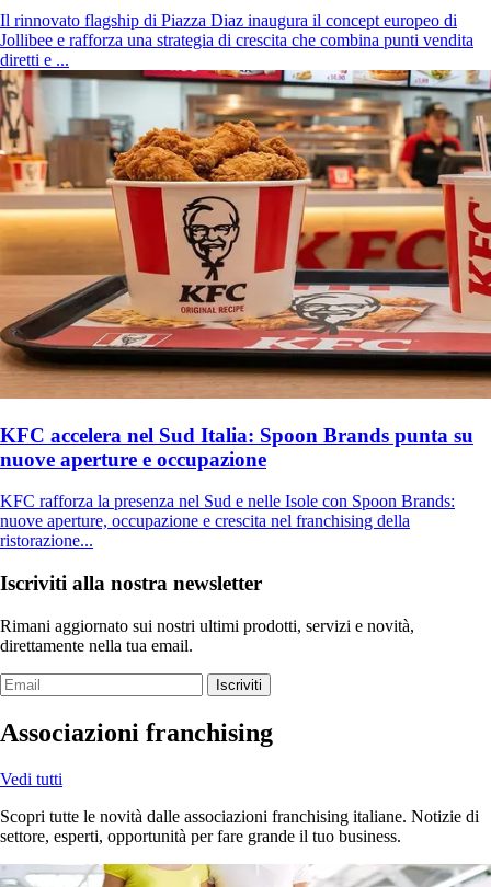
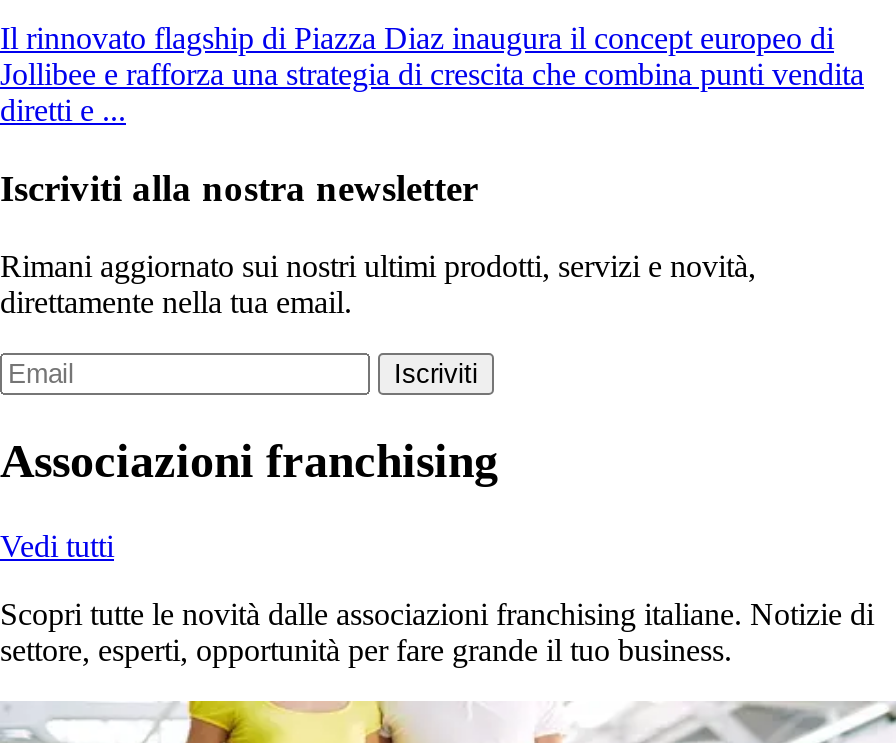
[0,69,488,550] [image] | KFC accelera nel Sud Italia: Spoon Brands punta su | nuove aperture e occupazione | KFC rafforza la presenza nel Sud e nelle Isole con Spoon Brands: | nuove aperture, occupazione e crescita nel franchising della | ristorazione... -> none

